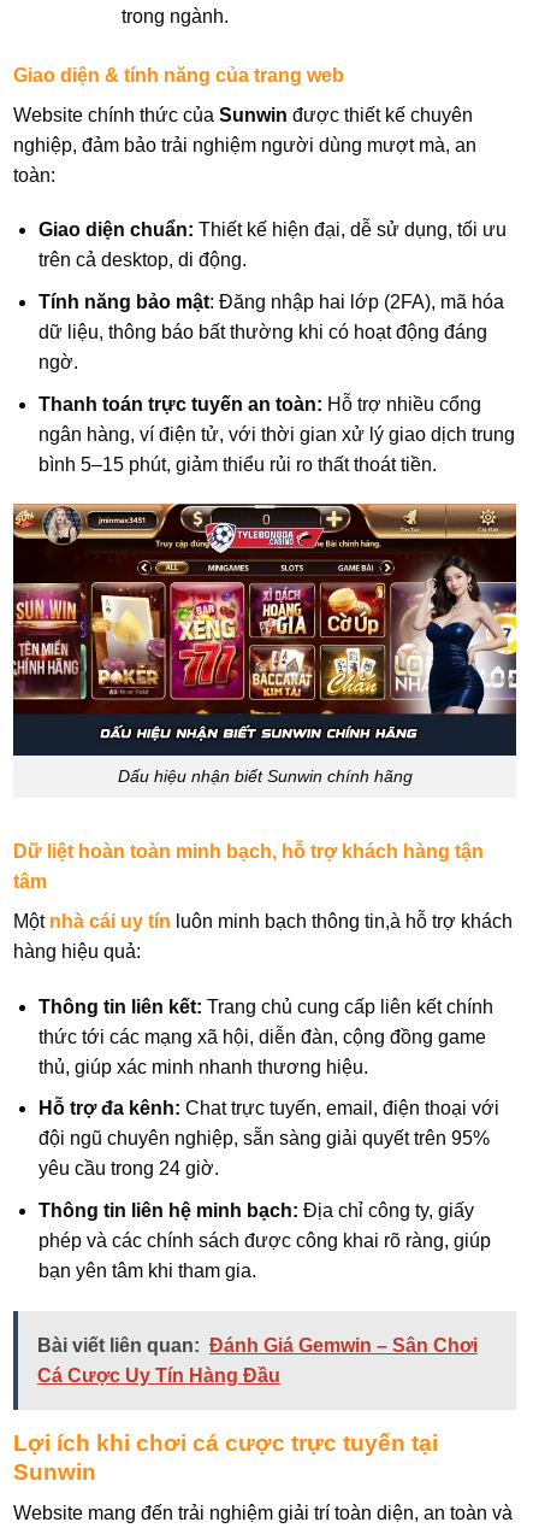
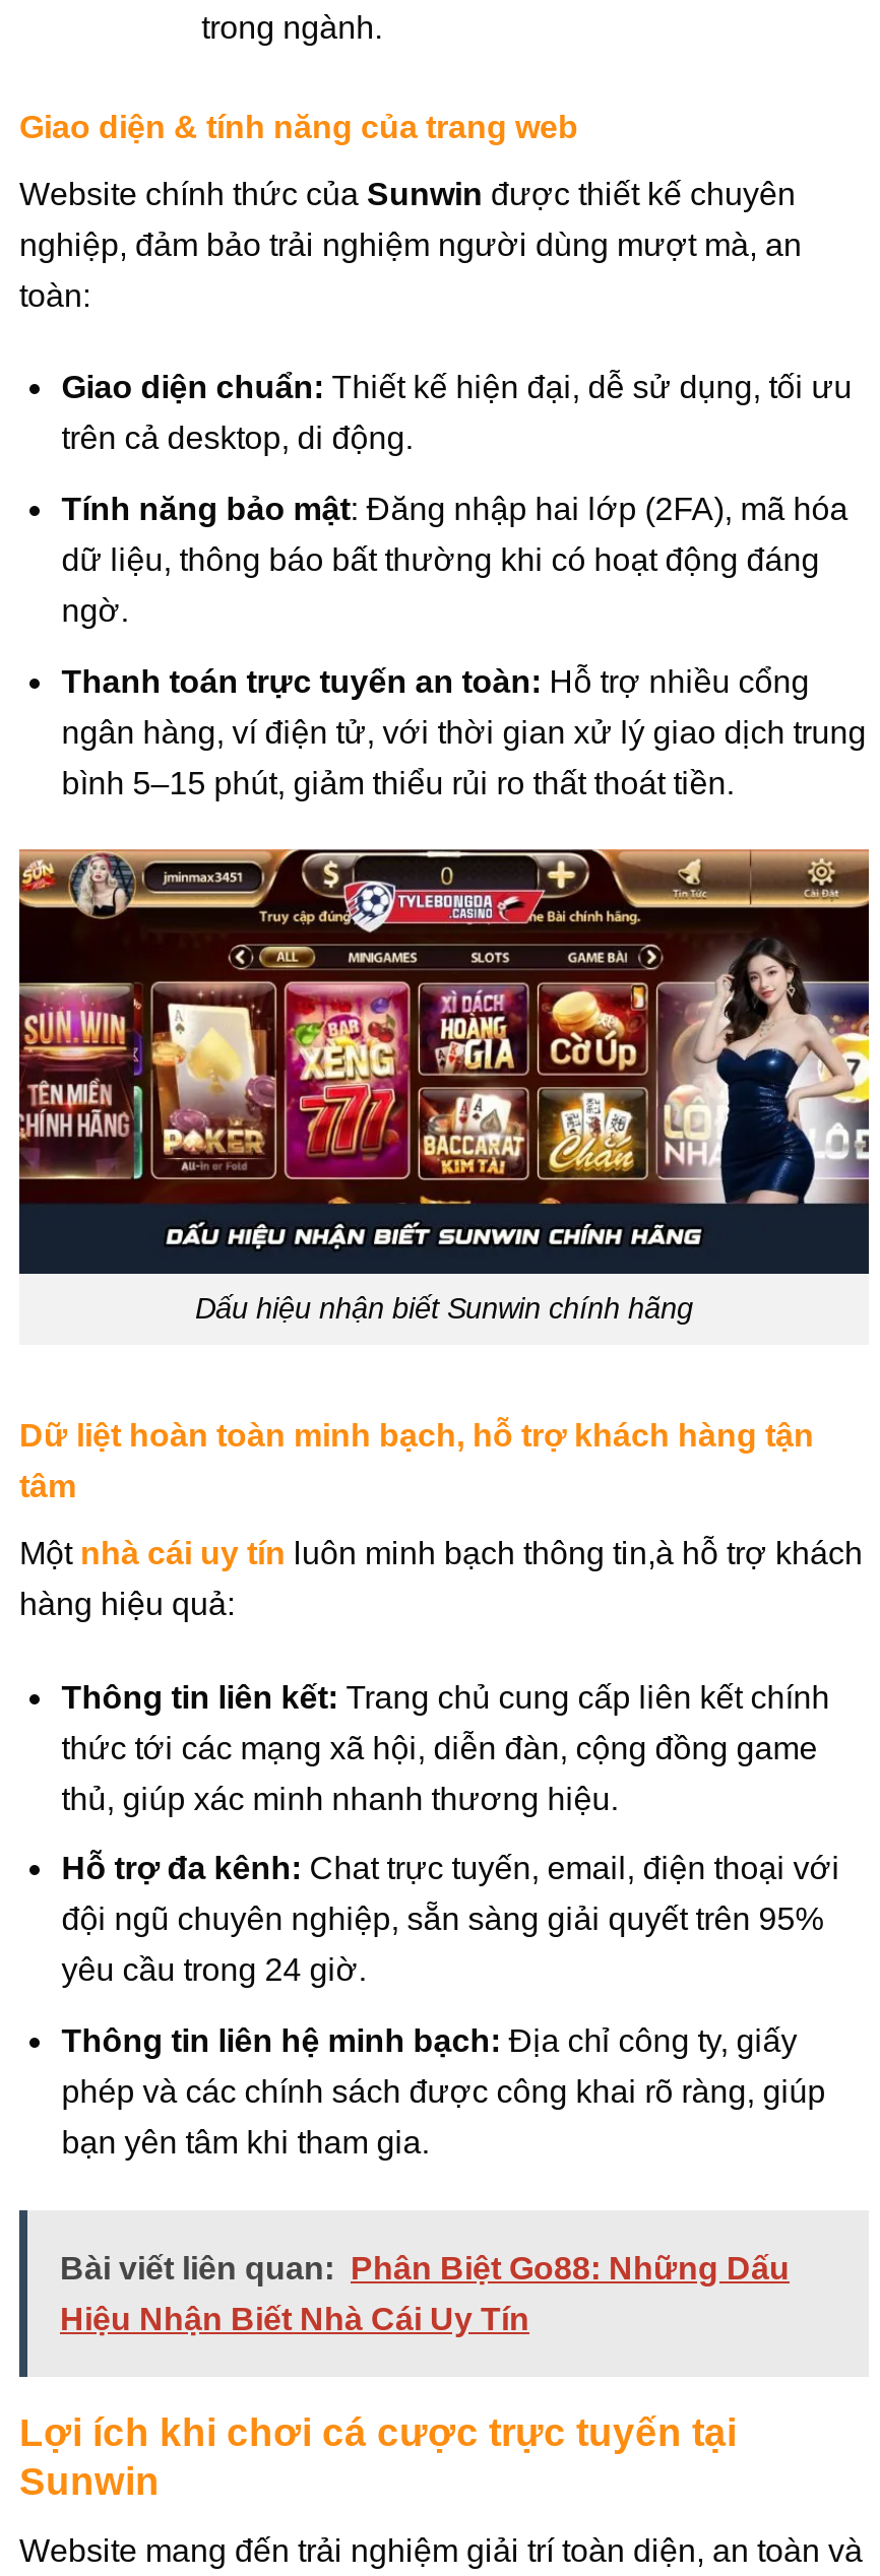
[37,1335,478,1355] Bài viết liên quan: Đánh Giá Gemwin – Sân Chơi -> [60,2250,790,2285] Bài viết liên quan: Phân Biệt Go88: Những Dấu
[37,1365,280,1385] Cá Cược Uy Tín Hàng Đầu -> [60,2301,529,2336] Hiệu Nhận Biết Nhà Cái Uy Tín

